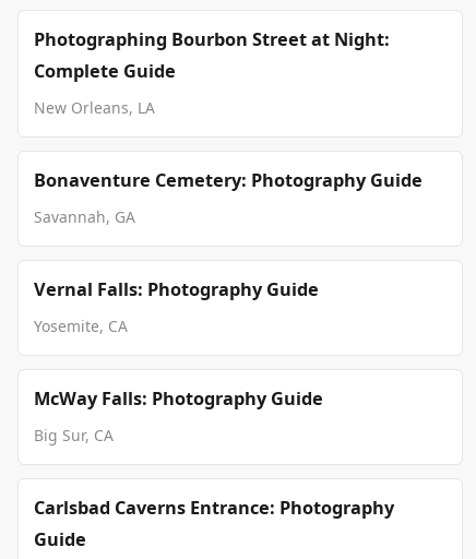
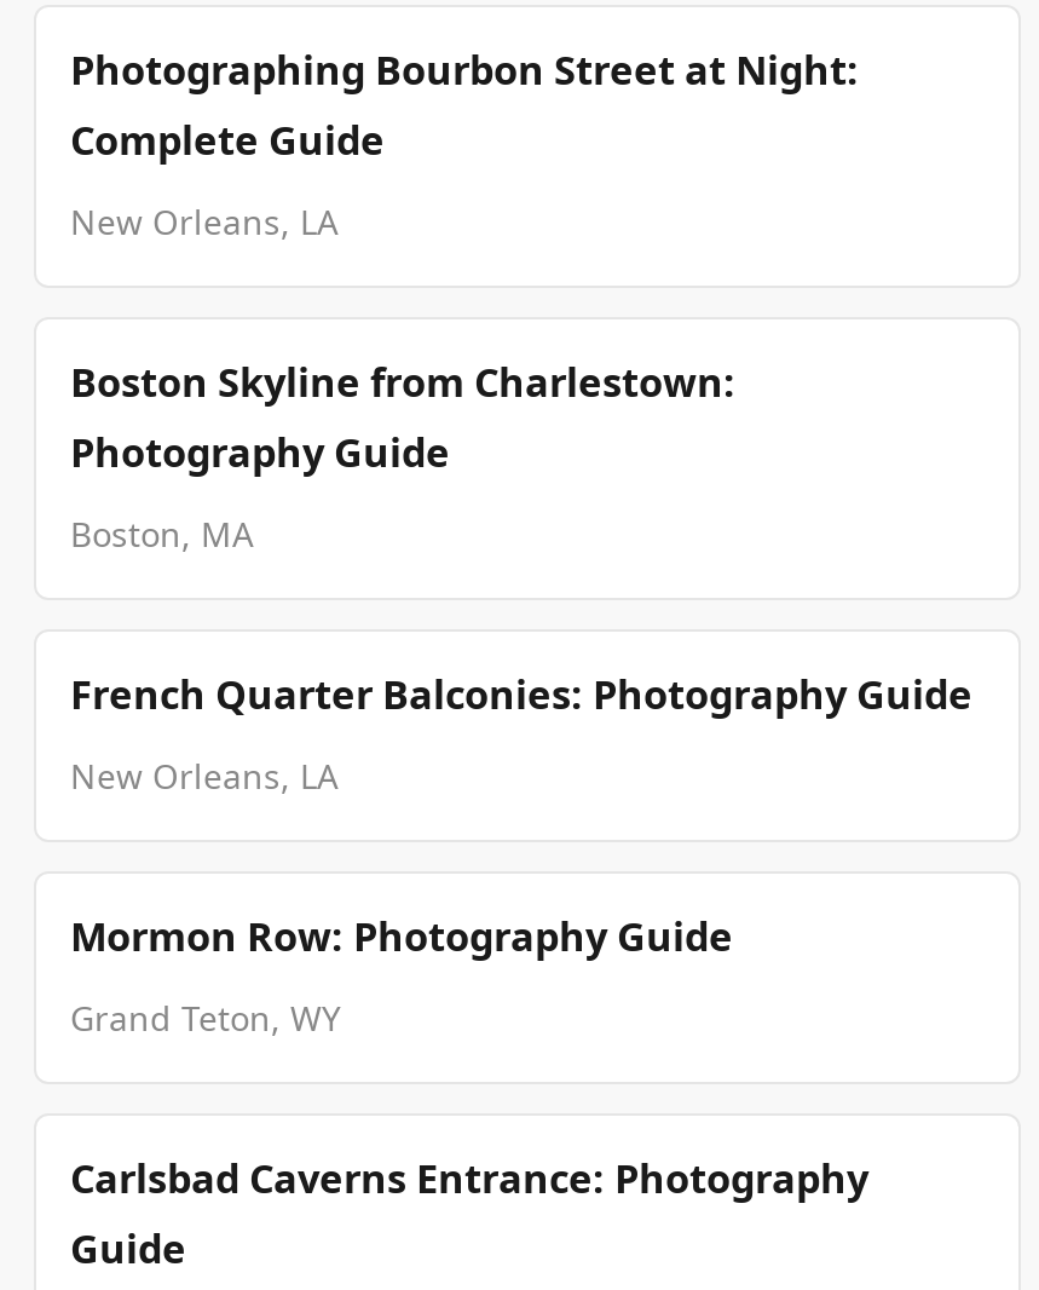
[34,168,423,192] Bonaventure Cemetery: Photography Guide -> [70,355,735,478] Boston Skyline from Charlestown: | Photography Guide
[34,206,135,227] Savannah, GA -> [70,510,254,556] Boston, MA
[34,277,319,301] Vernal Falls: Photography Guide -> [70,667,972,720] French Quarter Balconies: Photography Guide
[34,315,128,336] Yosemite, CA -> [70,752,339,798] New Orleans, LA
[34,386,323,410] McWay Falls: Photography Guide -> [70,909,733,962] Mormon Row: Photography Guide
[34,424,114,445] Big Sur, CA -> [70,994,341,1040] Grand Teton, WY

